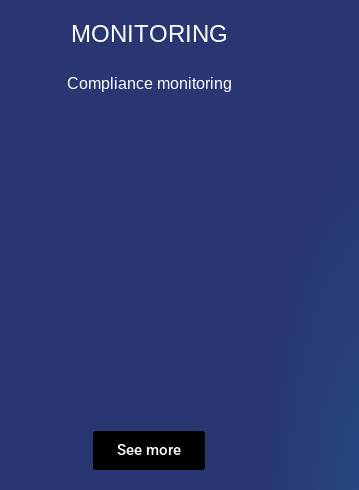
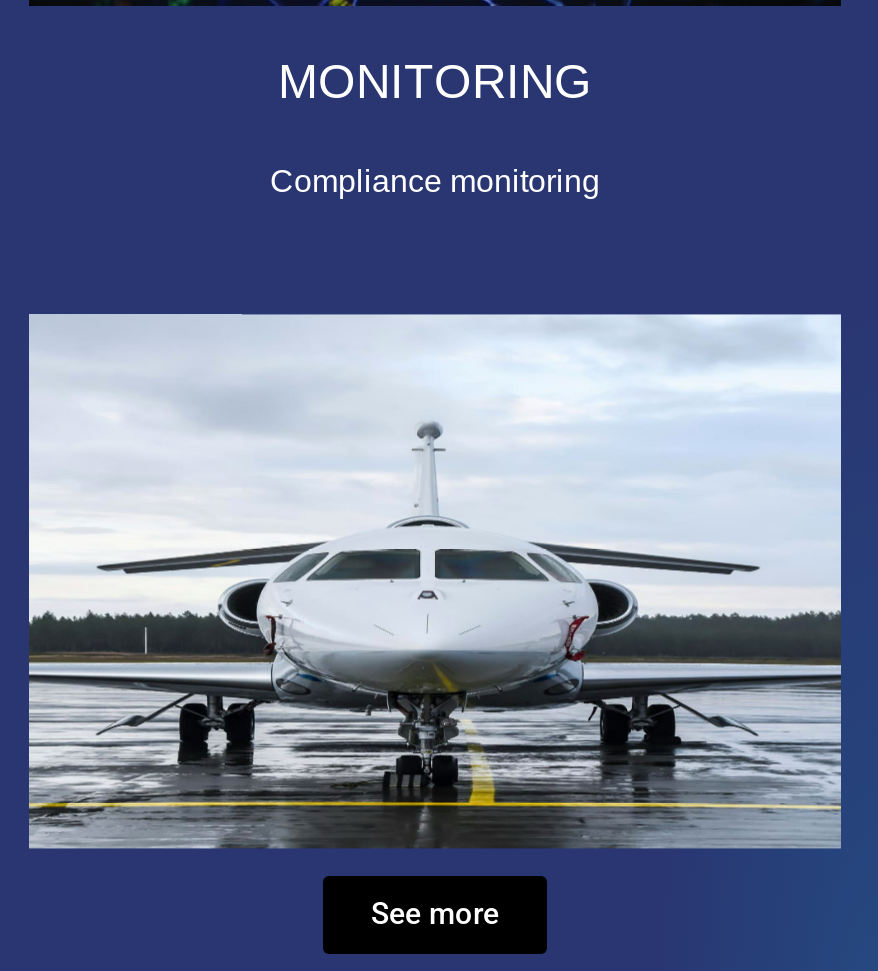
none -> [27,312,843,850] [image]

